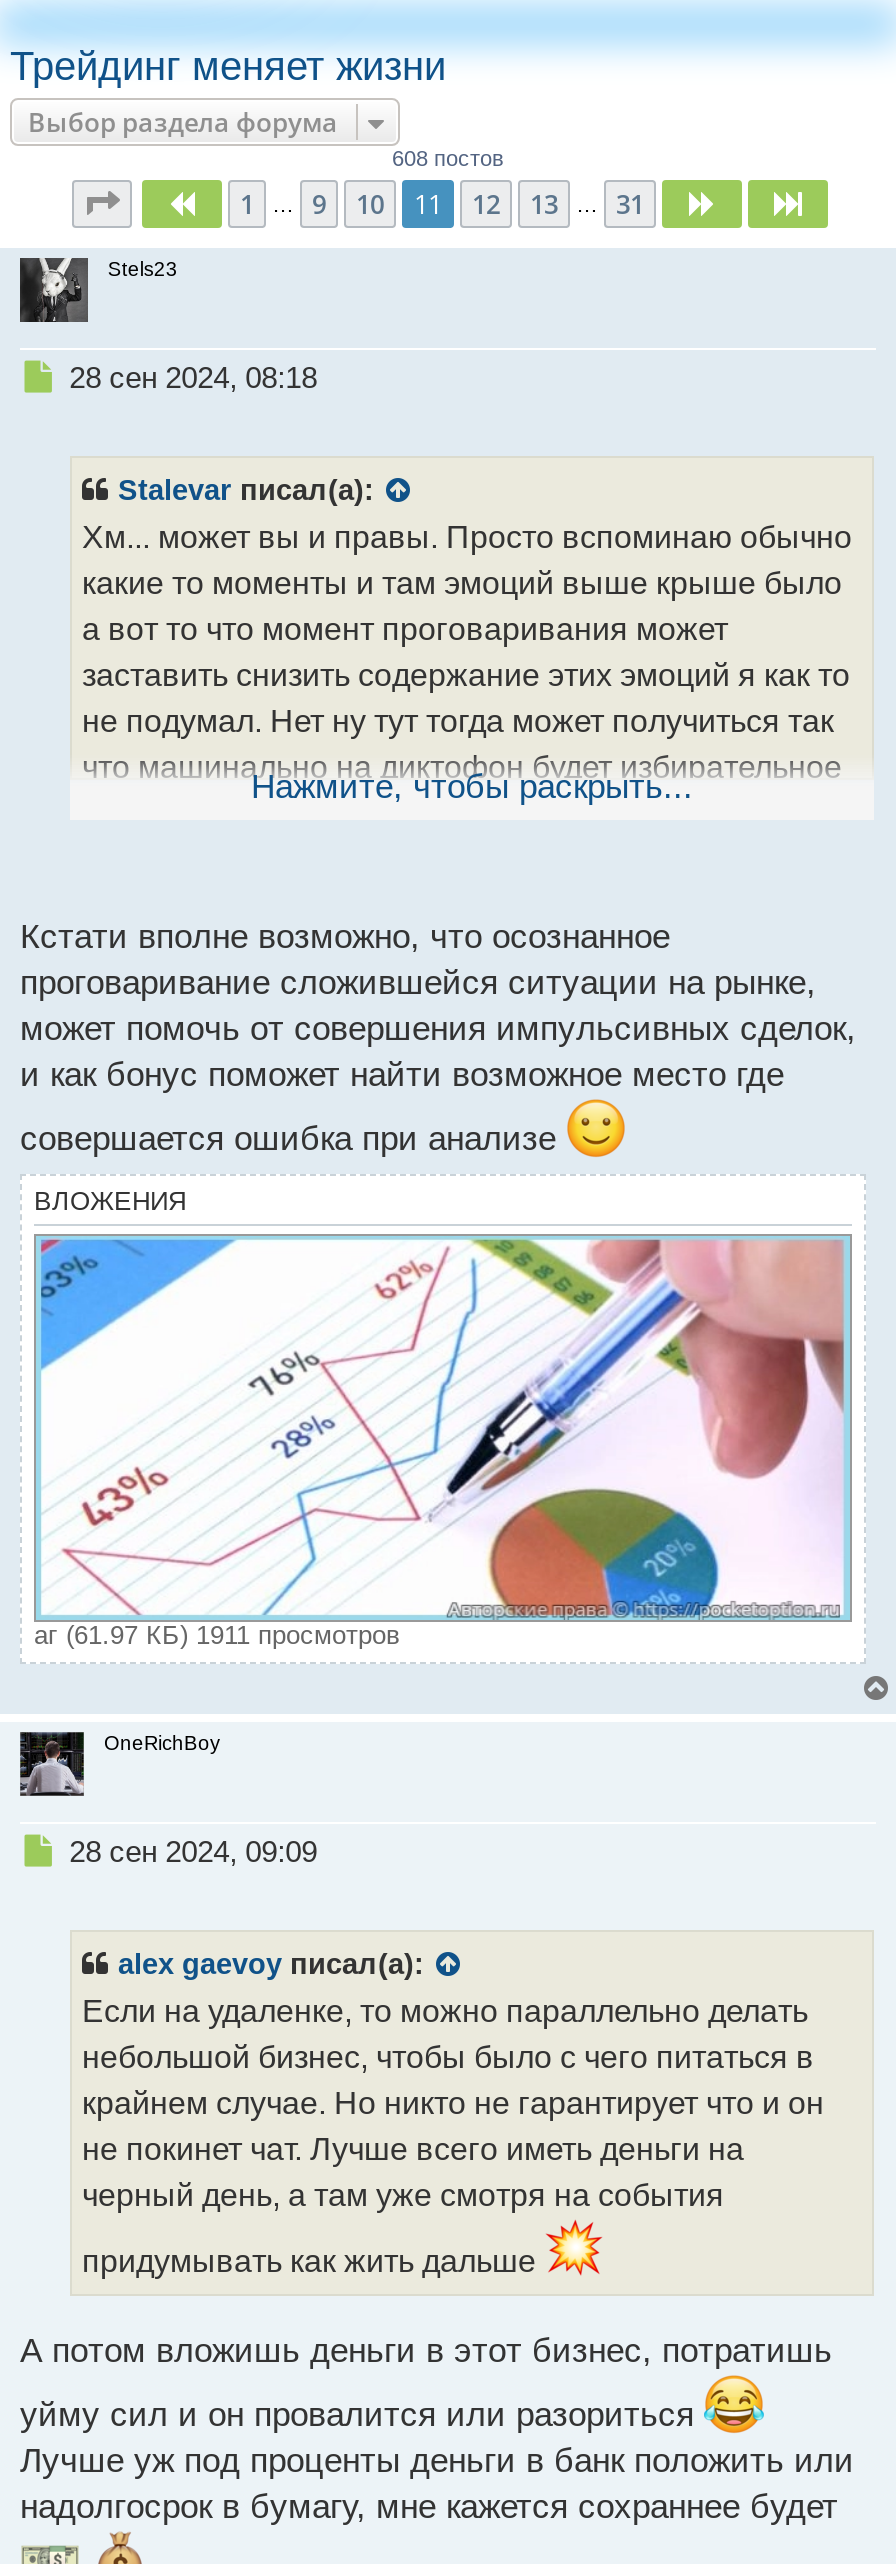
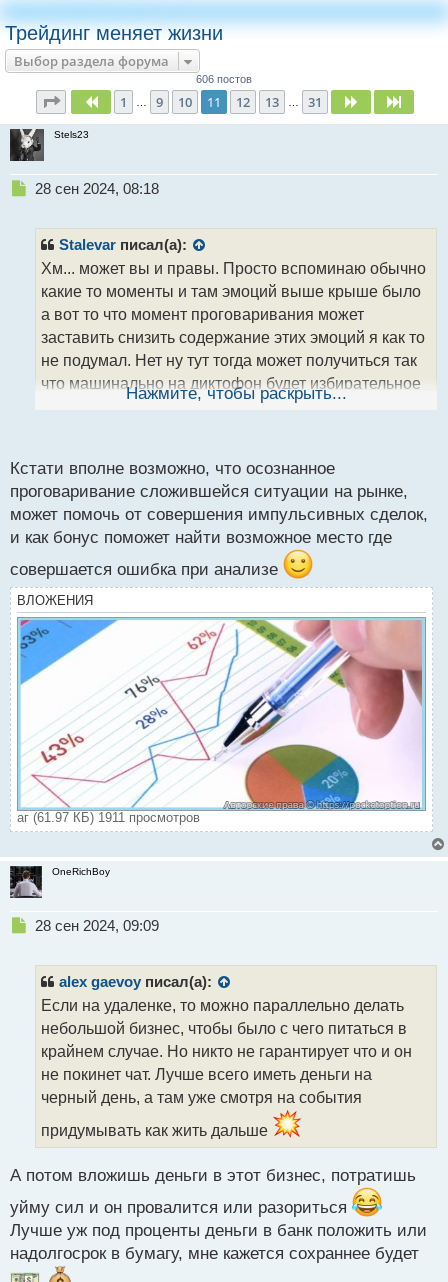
[392,146,504,170] 608 постов -> [196,73,252,85] 606 постов

